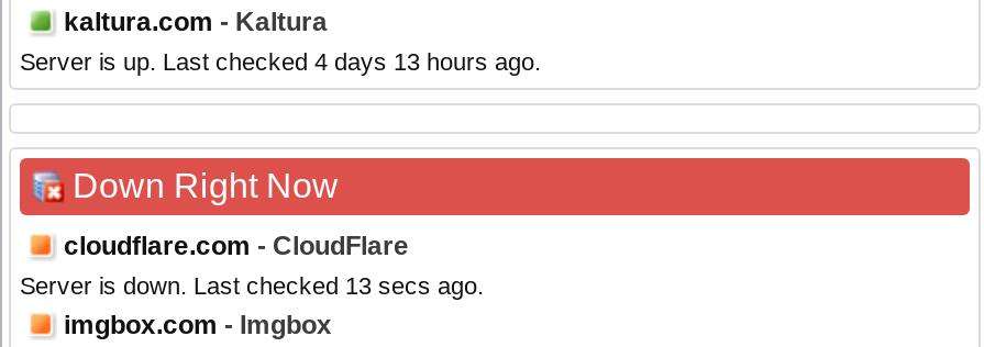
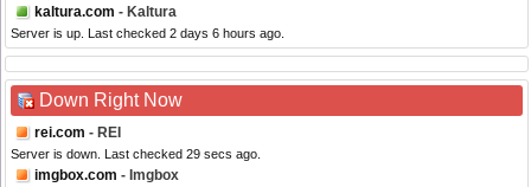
[20,48,541,75] Server is up. Last checked 4 days 13 hours ago. -> [11,26,284,40] Server is up. Last checked 2 days 6 hours ago.
[20,231,484,299] cloudflare.com - CloudFlare | Server is down. Last checked 13 secs ago. -> [11,124,261,161] rei.com - REI | Server is down. Last checked 29 secs ago.

